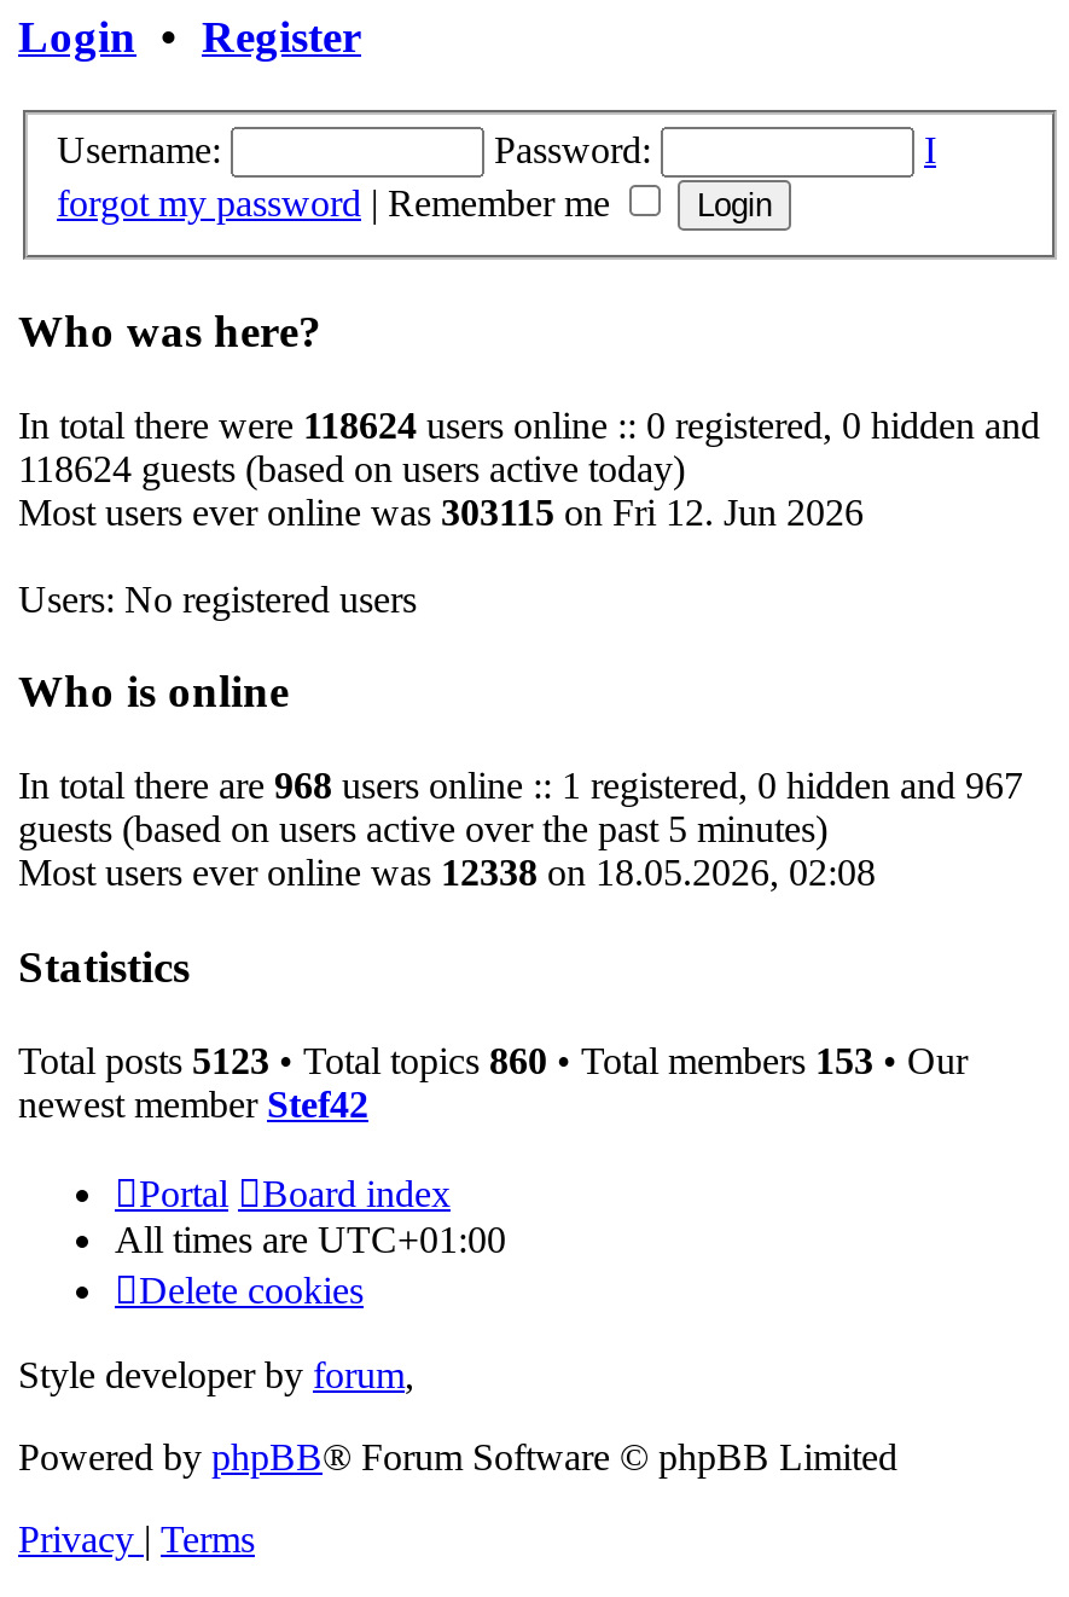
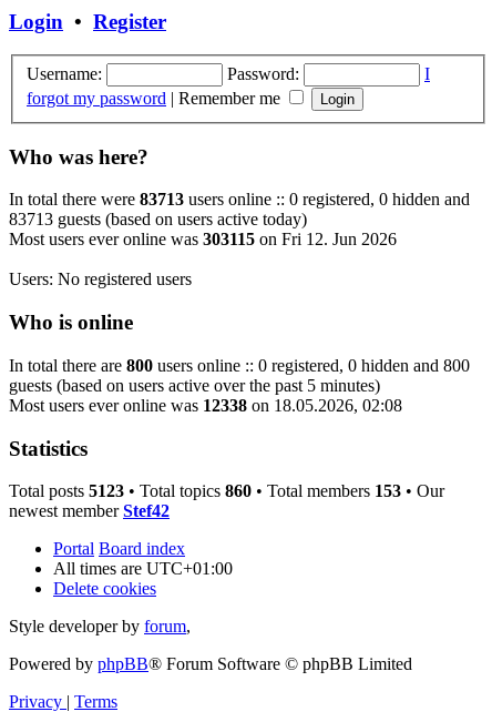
[18,404,1040,446] In total there were 118624 users online :: 0 registered, 0 hidden and -> [9,190,470,209] In total there were 83713 users online :: 0 registered, 0 hidden and
[18,448,685,489] 118624 guests (based on users active today) -> [9,210,307,229] 83713 guests (based on users active today)
[18,765,1023,806] In total there are 968 users online :: 1 registered, 0 hidden and 967 -> [9,356,470,375] In total there are 800 users online :: 0 registered, 0 hidden and 800

